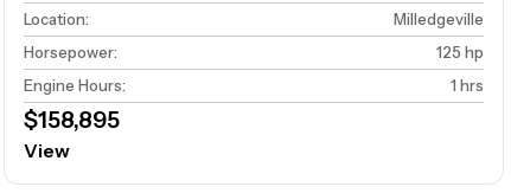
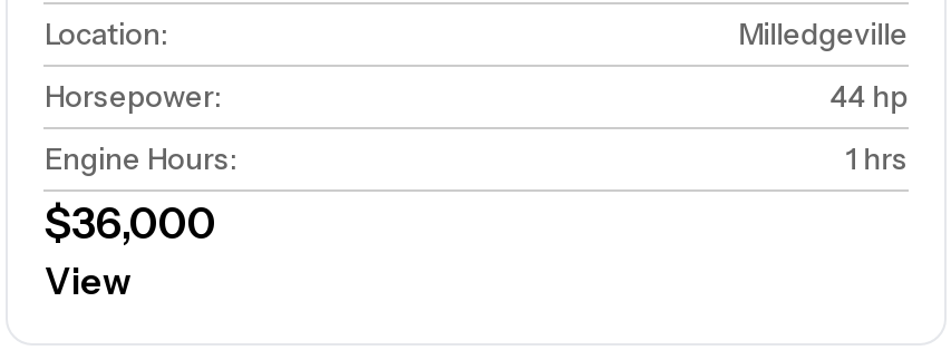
[436,43,483,62] 125 hp -> [830,79,908,115] 44 hp
[24,106,120,134] $158,895 -> [44,197,216,251] $36,000

